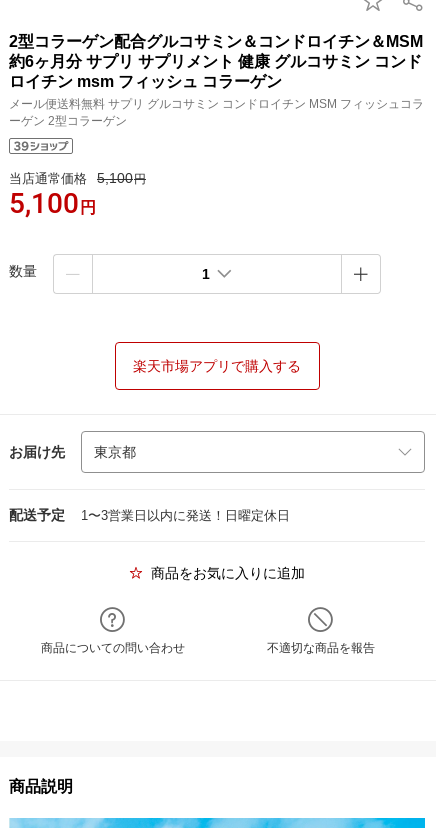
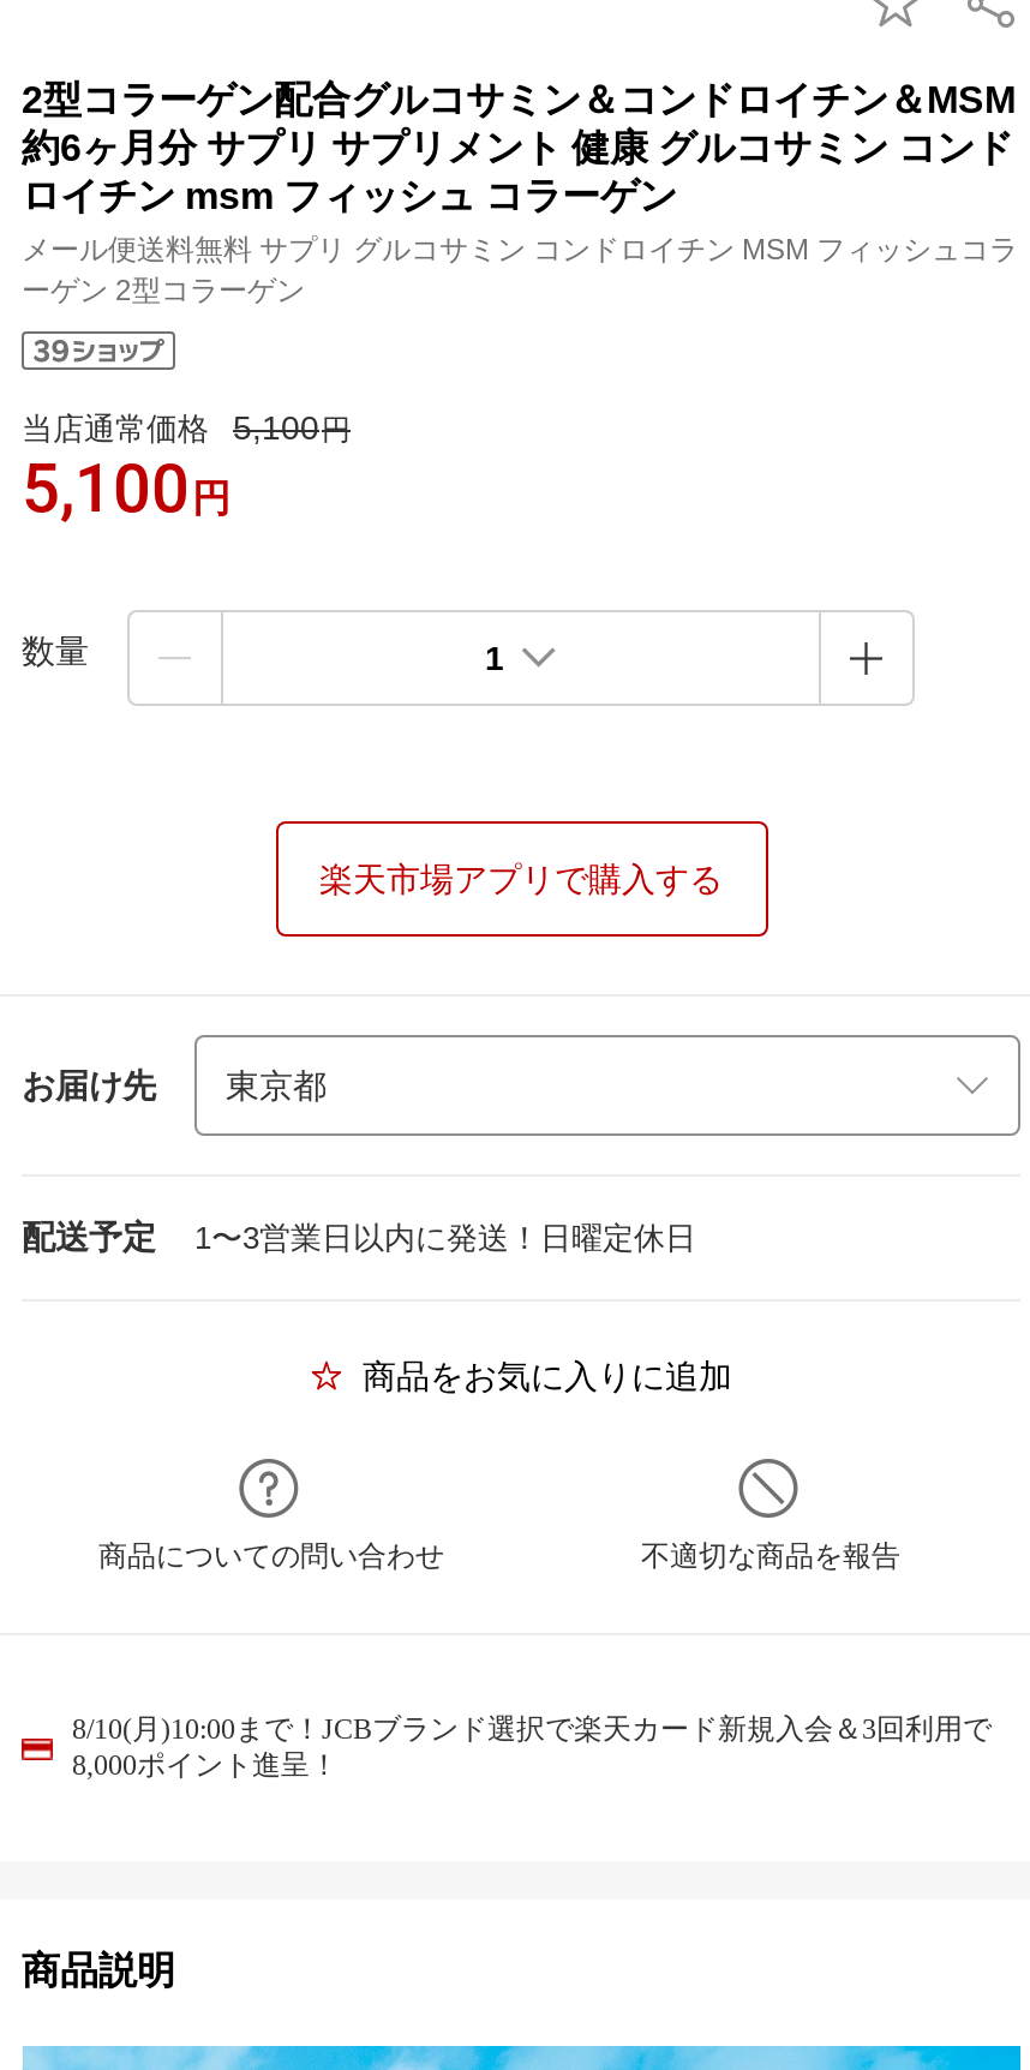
none -> [72,1712,992,1782] 8/10(月)10:00まで！JCBブランド選択で楽天カード新規入会＆3回利用で | 8,000ポイント進呈！

